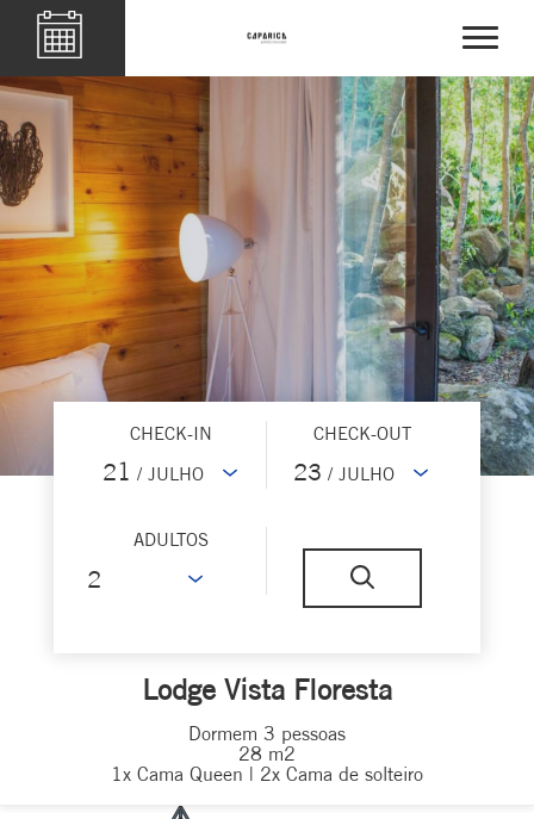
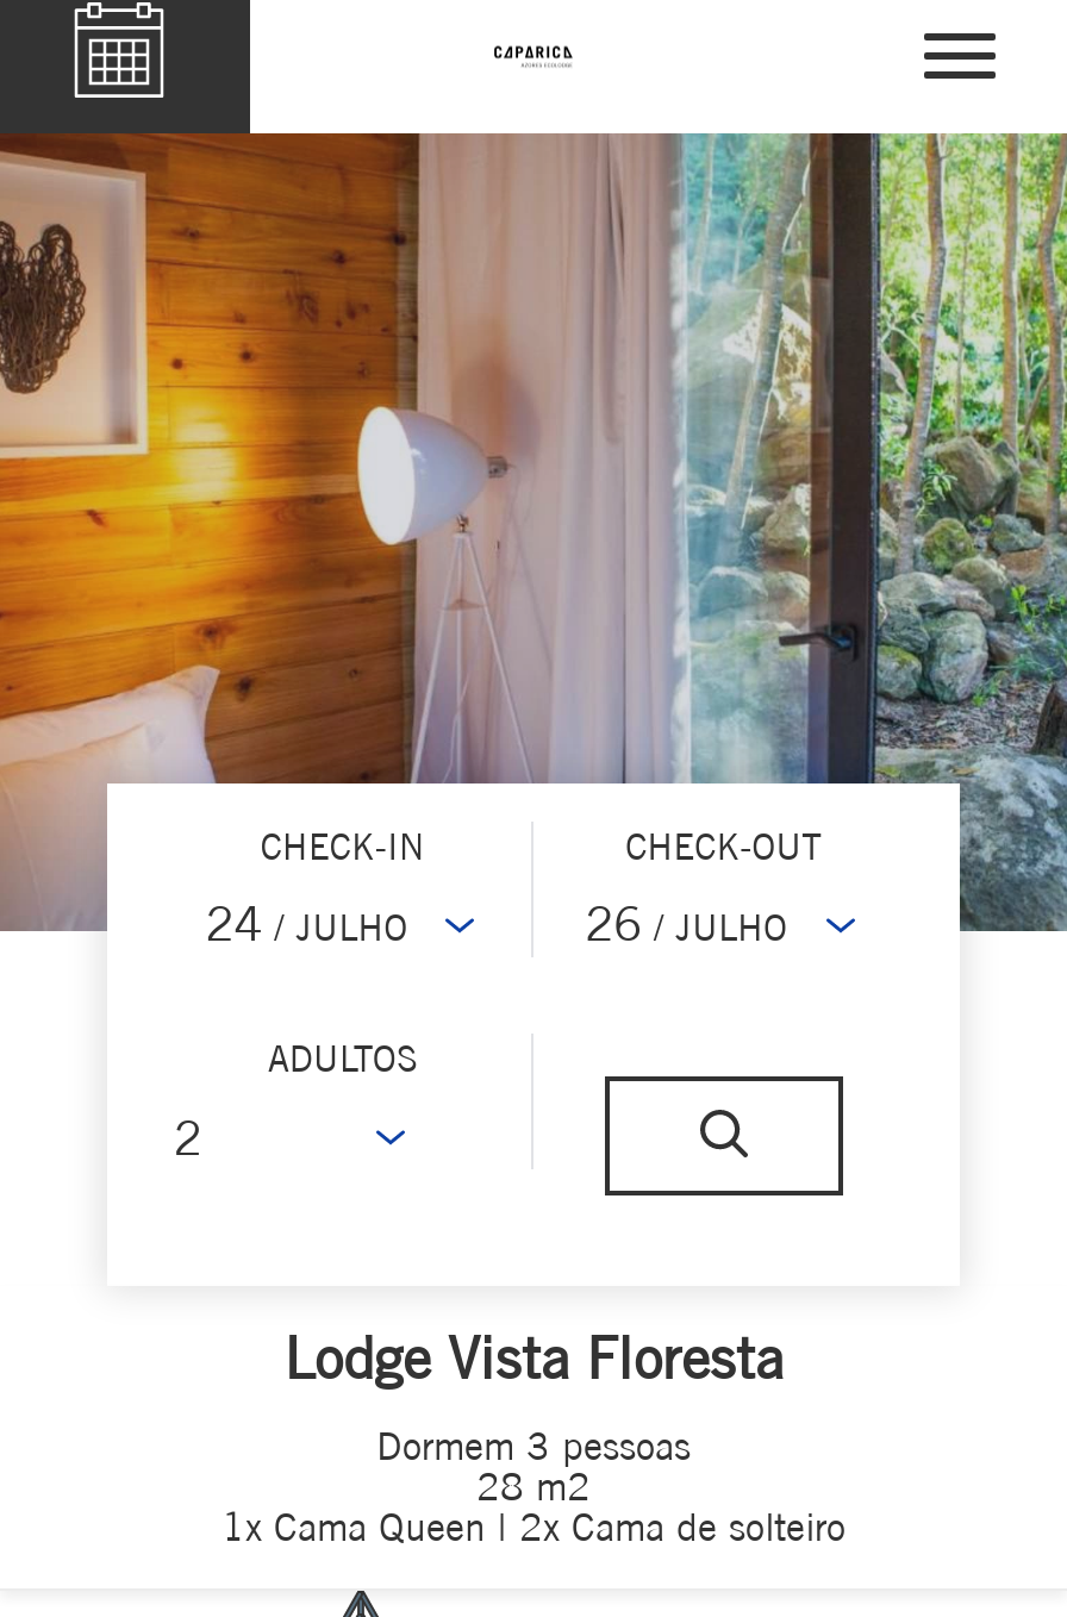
[103,457,204,486] 21 / JULHO -> [205,893,408,953] 24 / JULHO
[293,457,394,486] 23 / JULHO -> [585,893,787,953] 26 / JULHO

